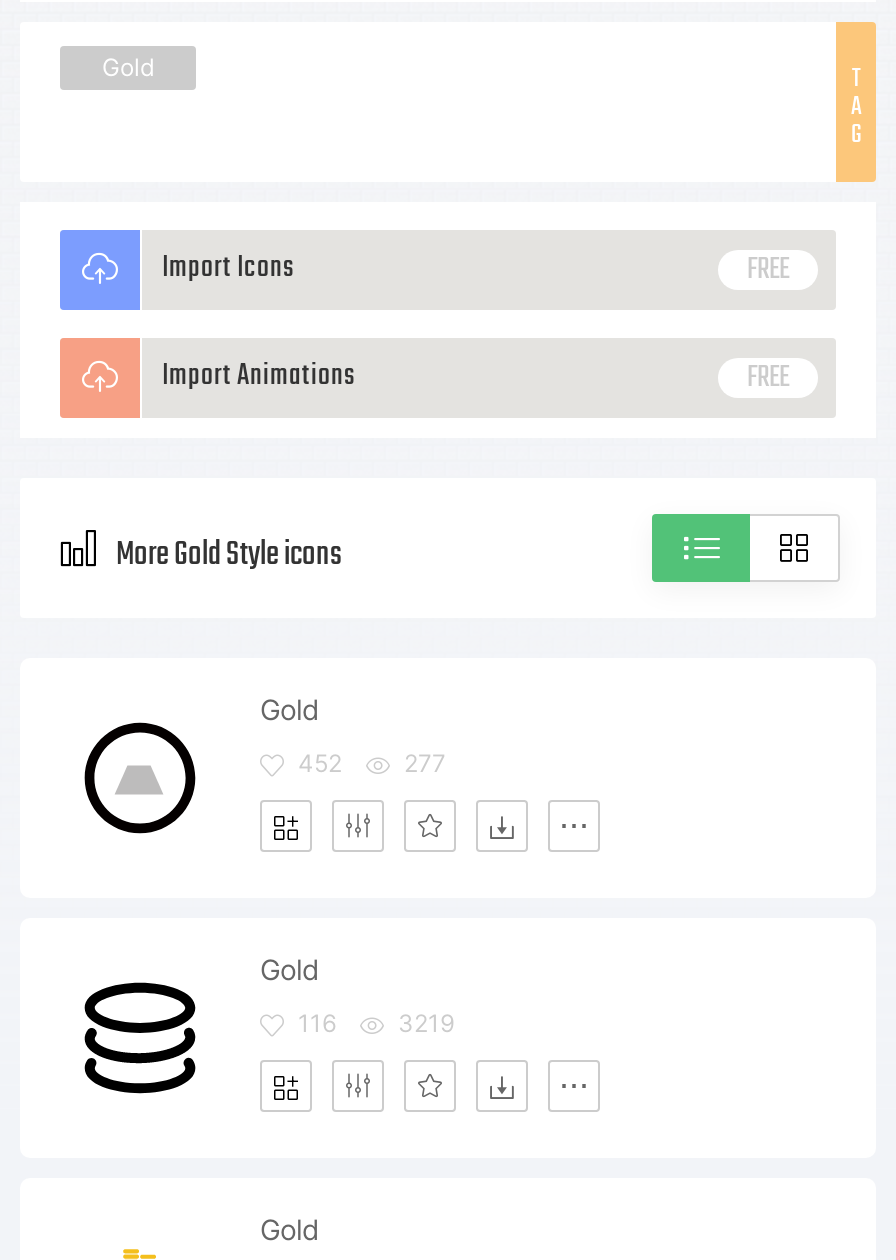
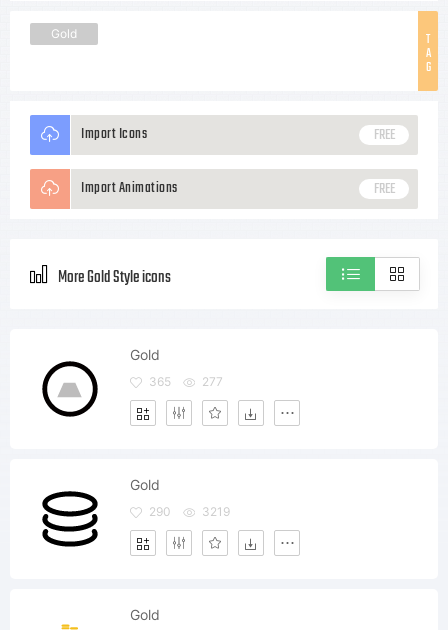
[298,748,342,778] 452 -> [149,374,171,389] 365
[298,1008,336,1038] 116 -> [149,504,171,519] 290

